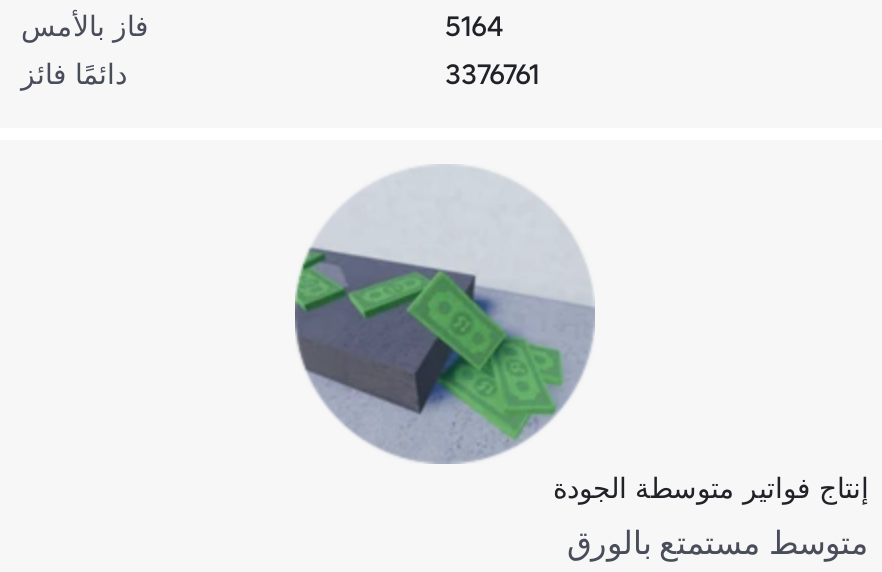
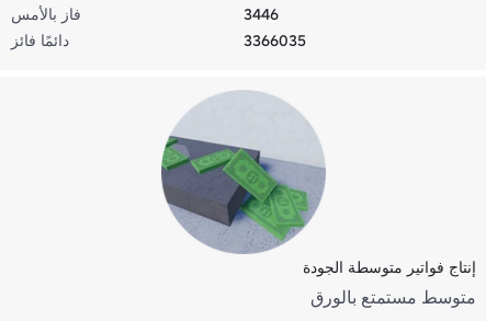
[445,9,503,45] 5164 -> [244,5,279,24] 3446
[445,57,539,93] 3376761 -> [244,31,306,51] 3366035

